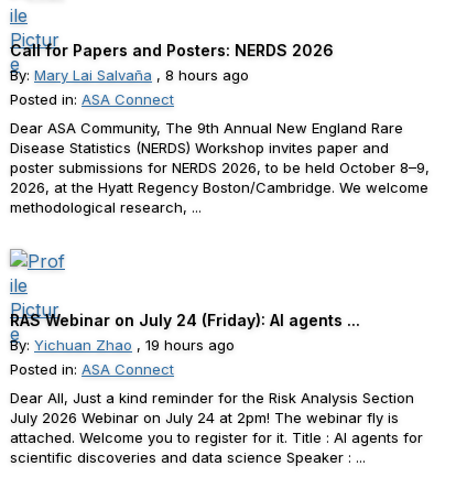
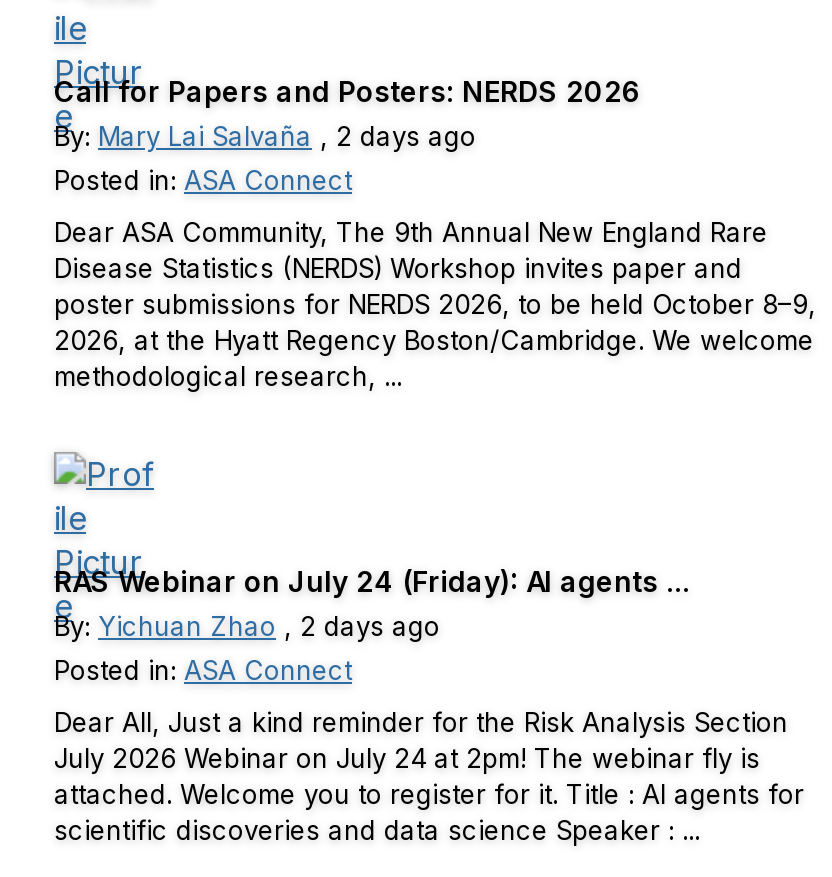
[10,66,249,84] By: Mary Lai Salvaña, 8 hours ago -> [54,120,476,152] By: Mary Lai Salvaña, 2 days ago
[10,336,235,354] By: Yichuan Zhao, 19 hours ago -> [54,610,440,642] By: Yichuan Zhao, 2 days ago

